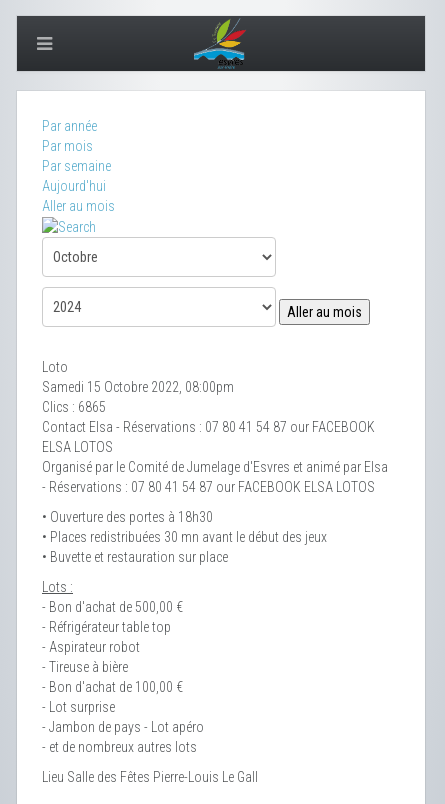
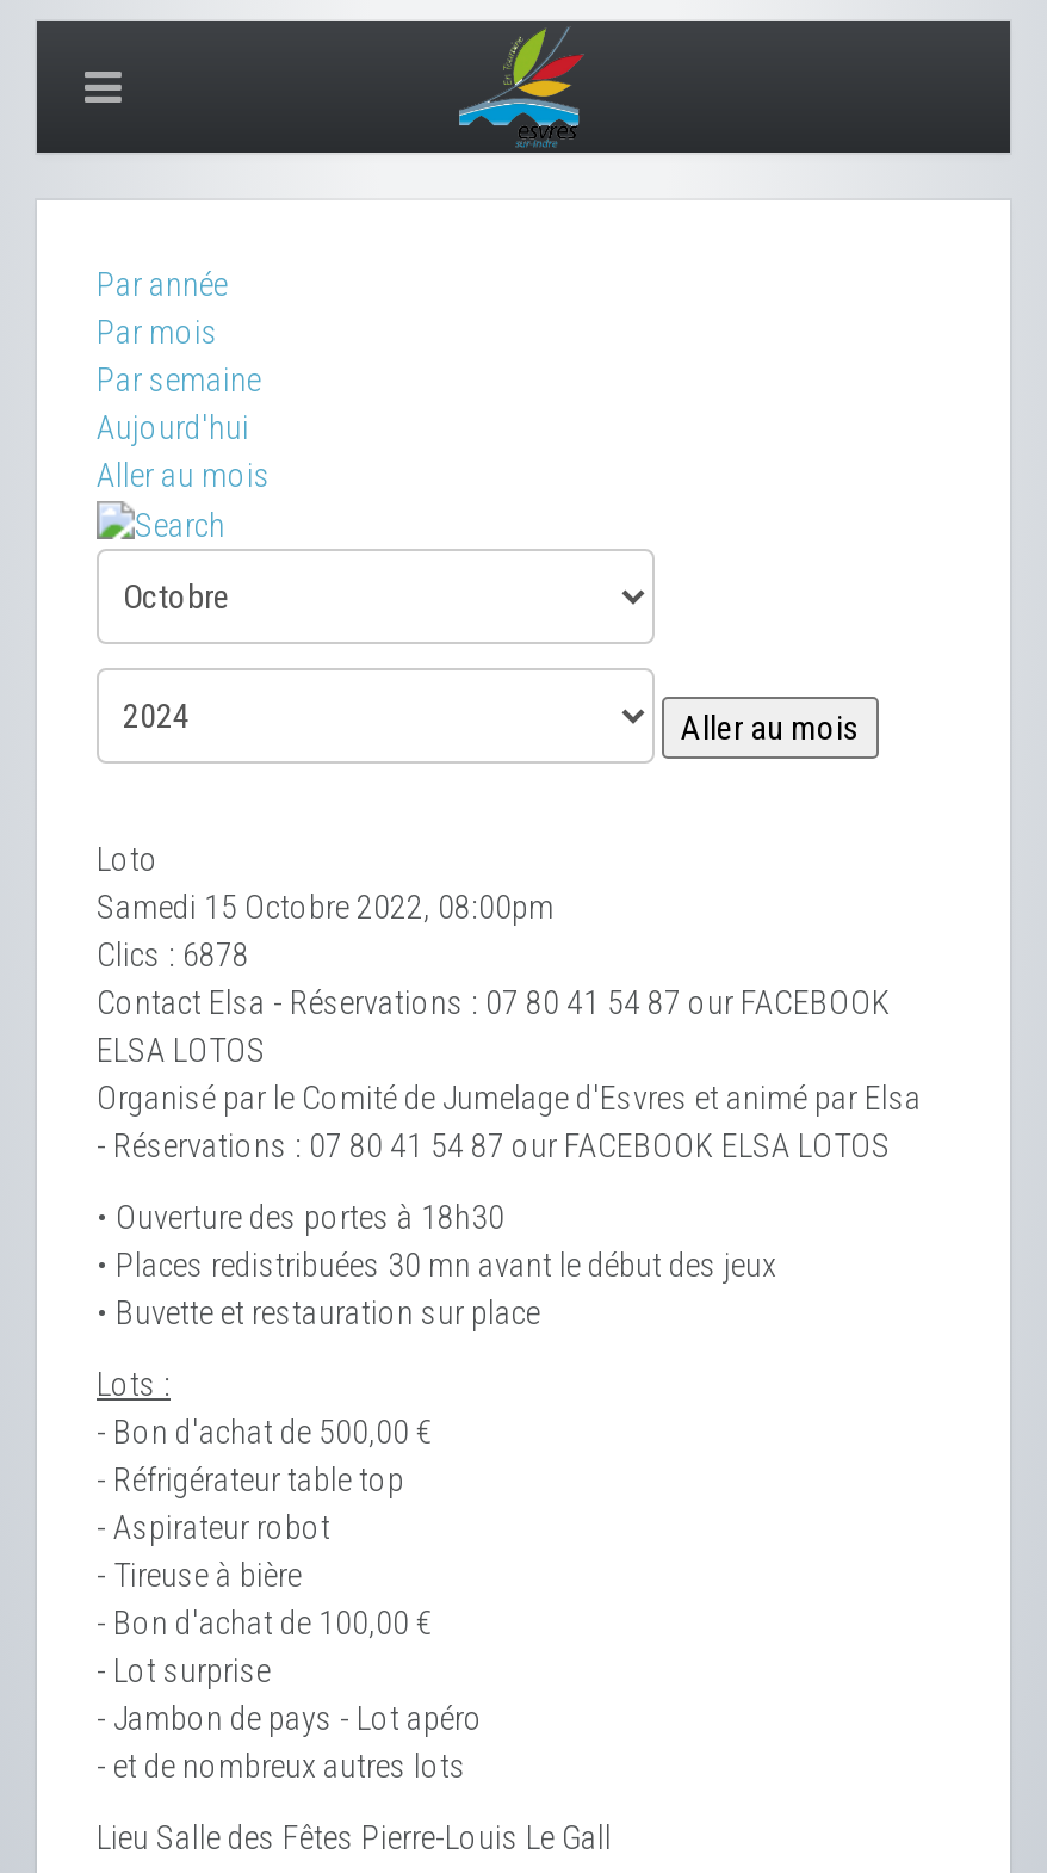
[42,399,106,415] Clics: 6865 -> [97,936,249,974] Clics: 6878

